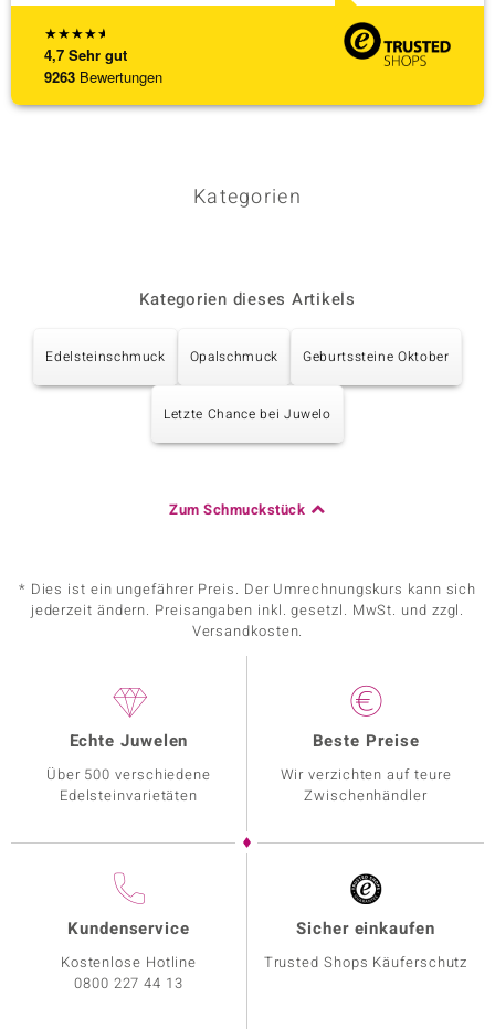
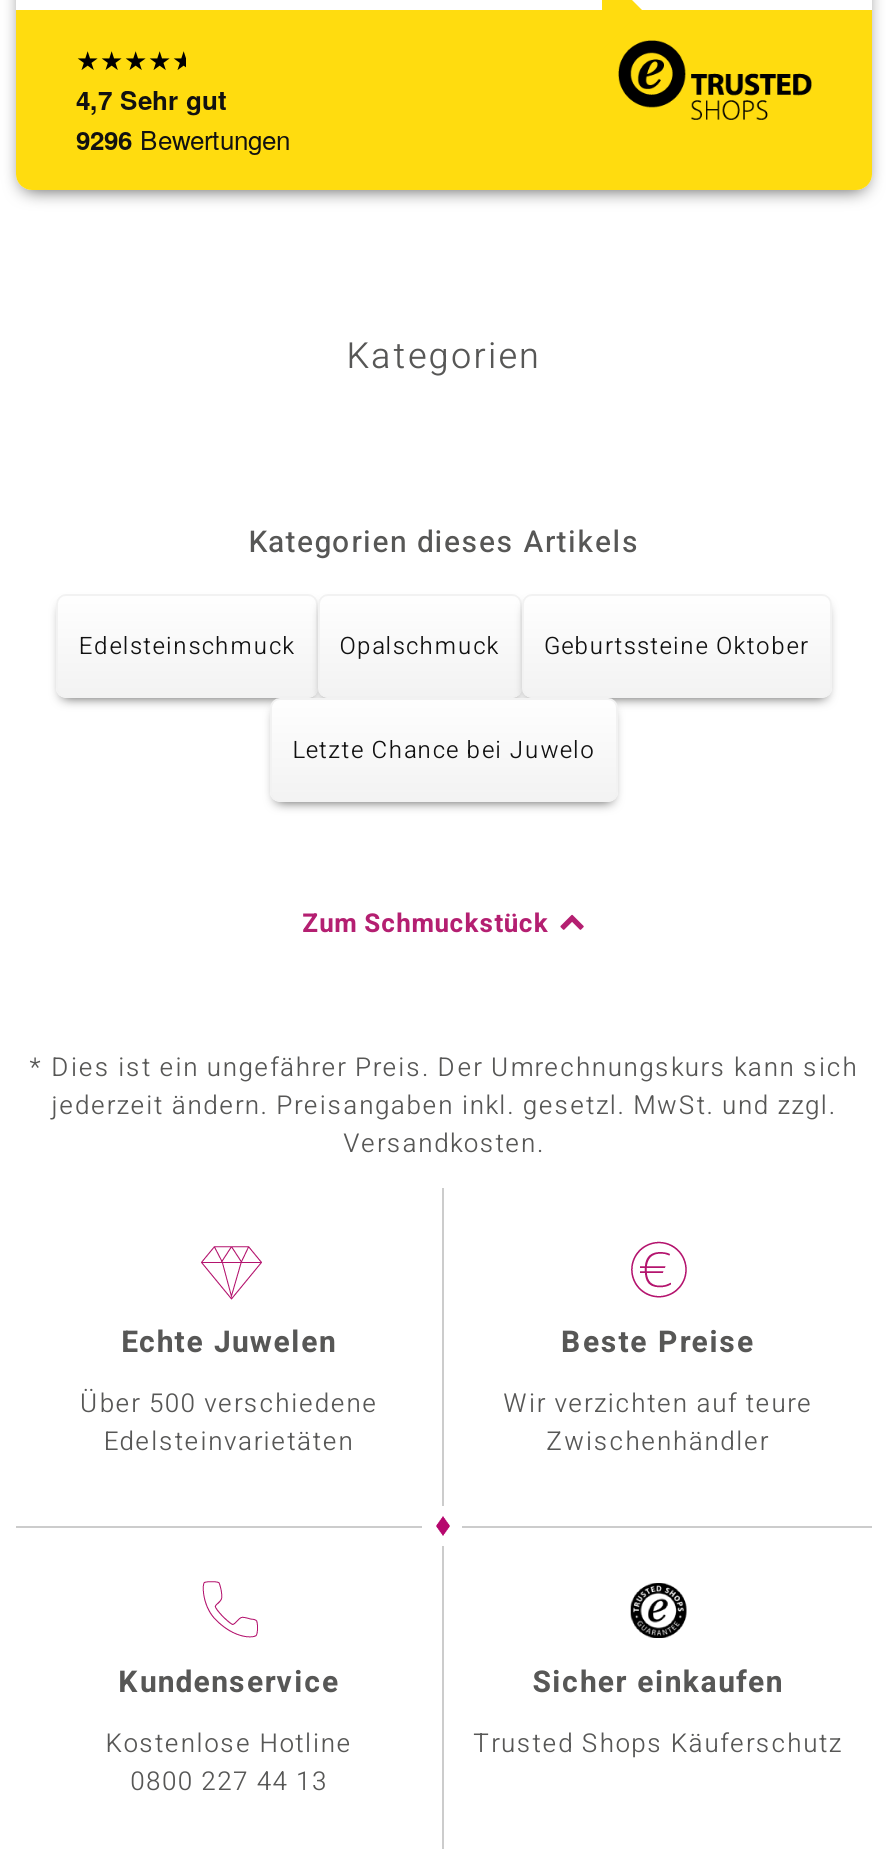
[44,66,162,87] 9263 Bewertungen -> [76,120,290,158] 9296 Bewertungen

